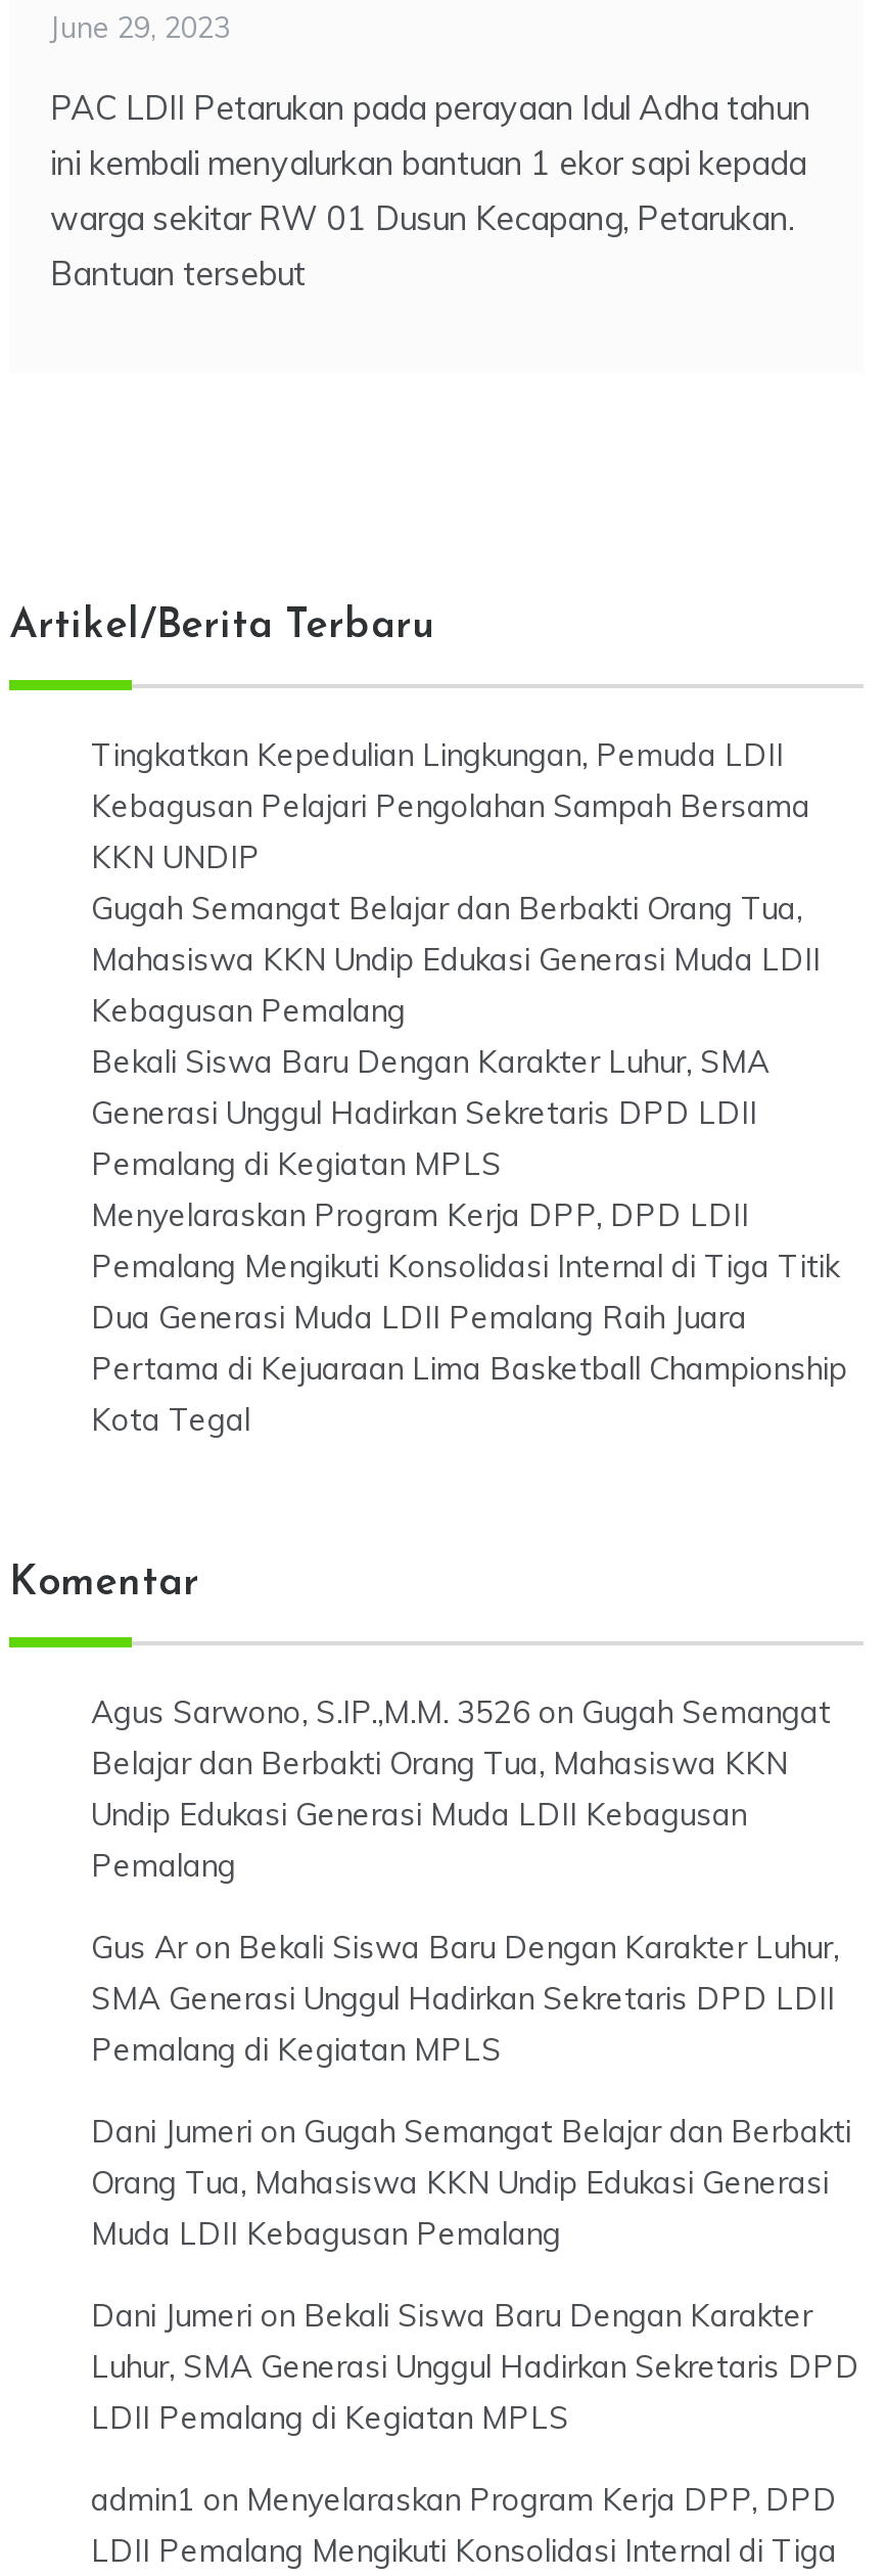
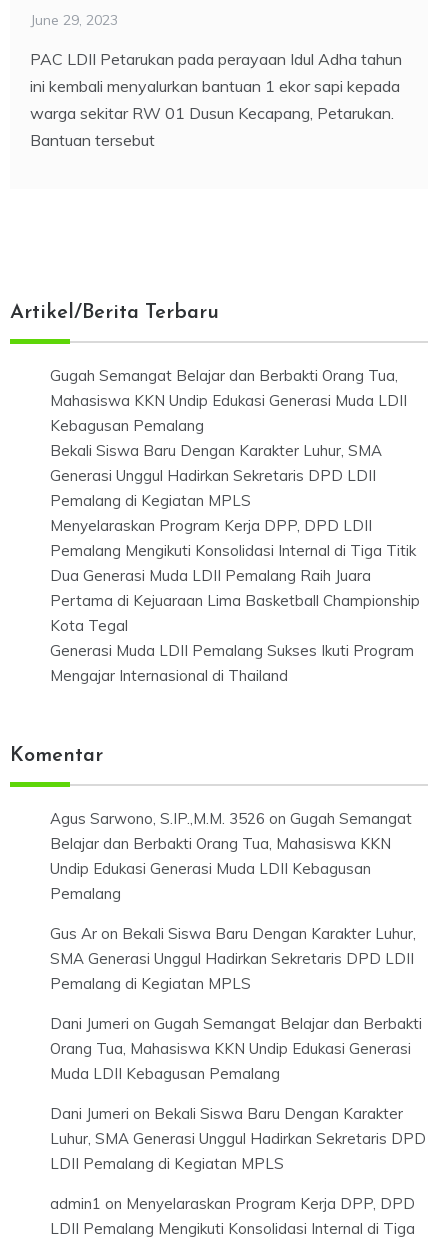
[91,735,810,876] Tingkatkan Kepedulian Lingkungan, Pemuda LDII | Kebagusan Pelajari Pengolahan Sampah Bersama | KKN UNDIP -> none
moved [91,888,847,1439] -> [50,366,420,635]: Gugah Semangat Belajar dan Berbakti Orang Tua, | Mahasiswa KKN Undip Edukasi Generasi Muda LDII | Kebagusan Pemalang | ... | Pertama di Kejuaraan Lima Basketball Championship | Kota Tegal
none -> [50,641,414,685] Generasi Muda LDII Pemalang Sukses Ikuti Program | Mengajar Internasional di Thailand

